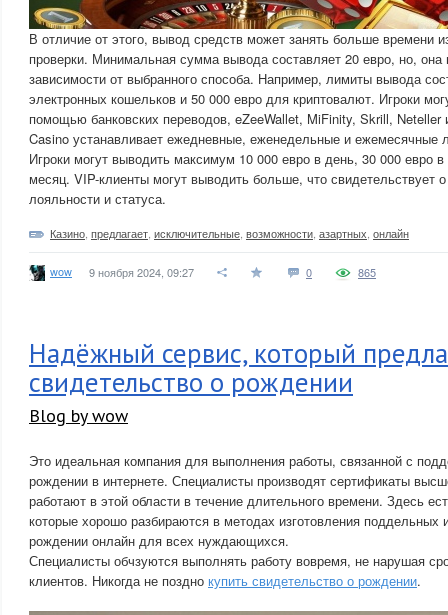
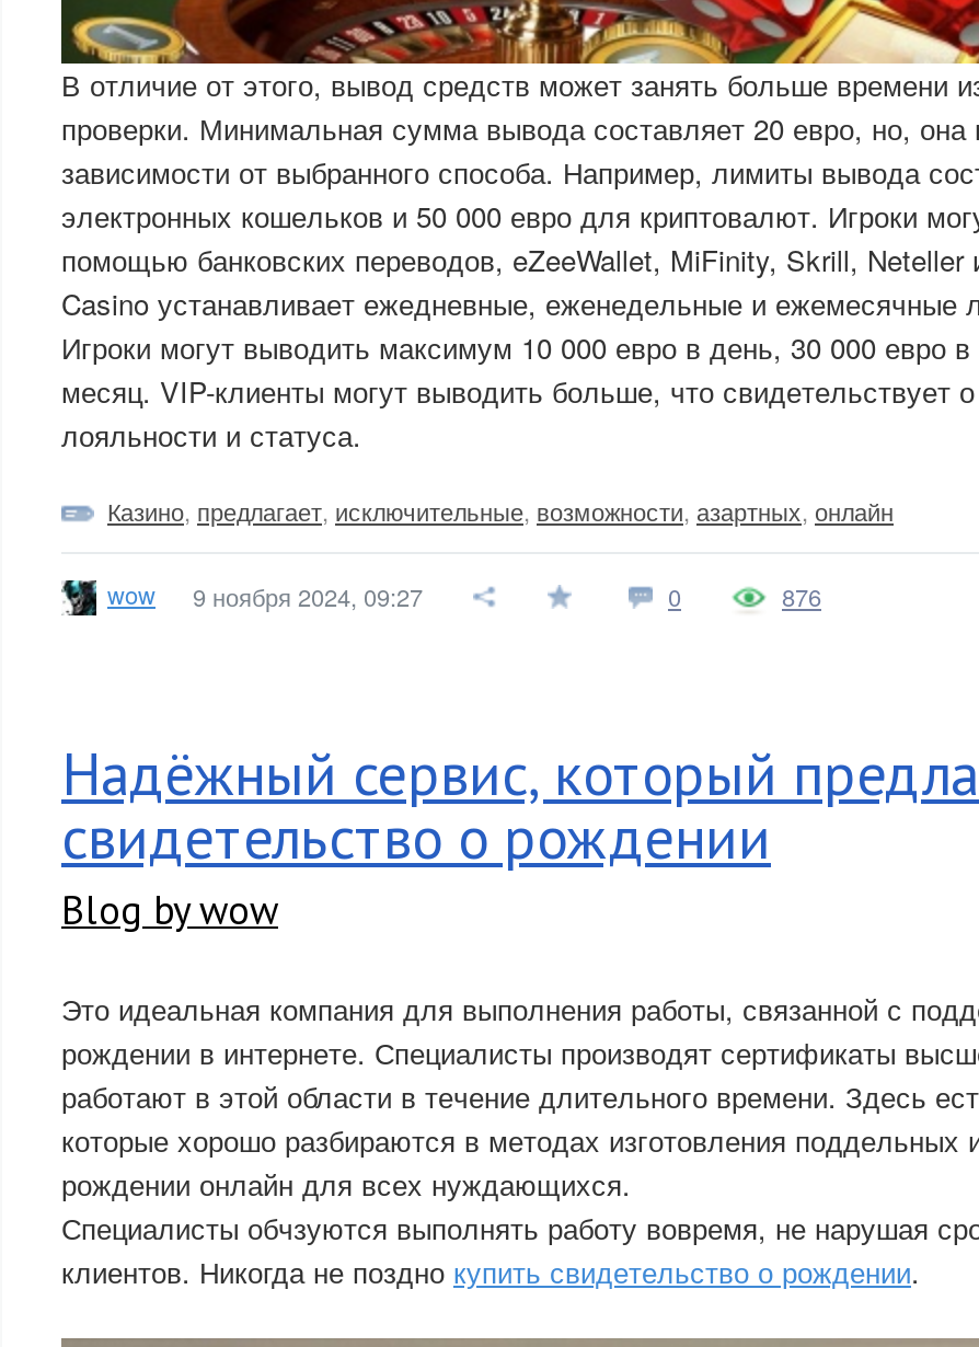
[358,264,376,280] 865 -> [782,578,821,613] 876

